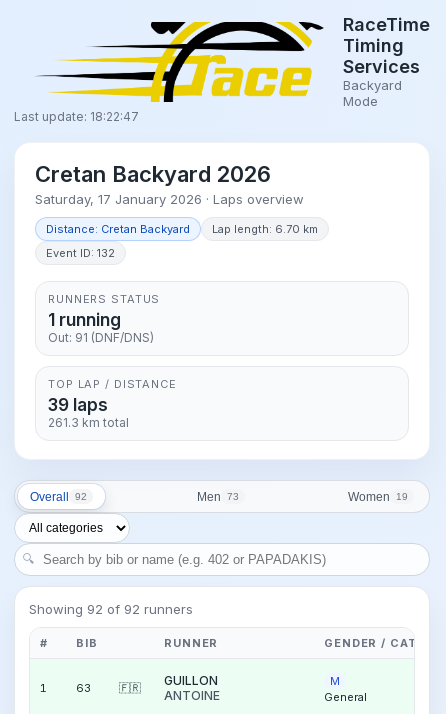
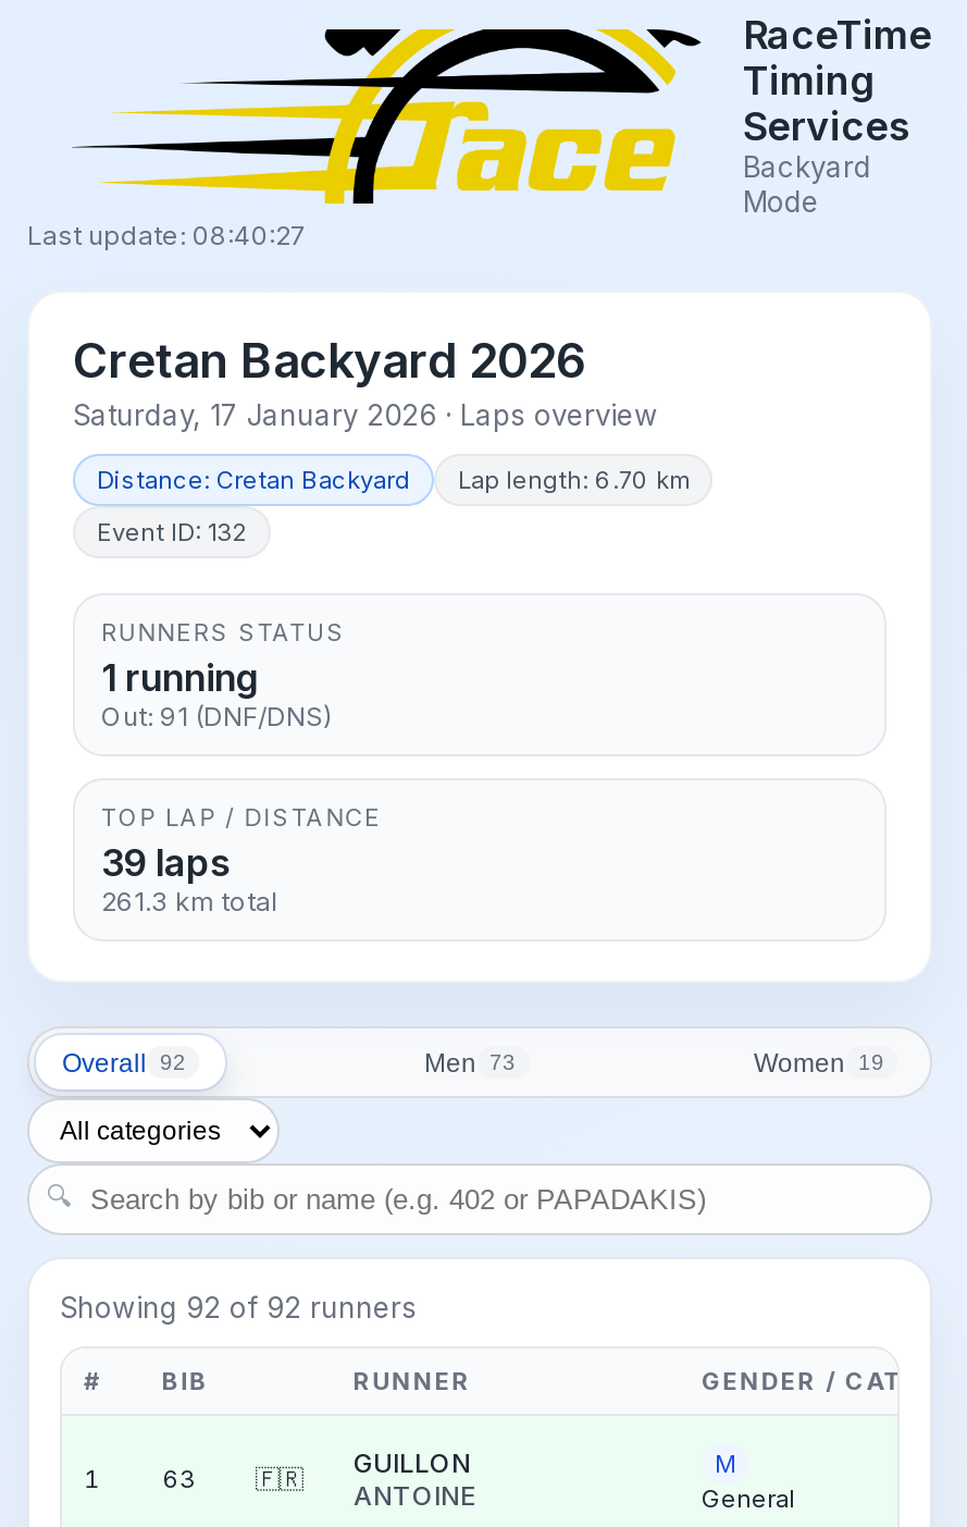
[14,109,139,124] Last update: 18:22:47 -> [27,219,308,251] Last update: 08:40:27

